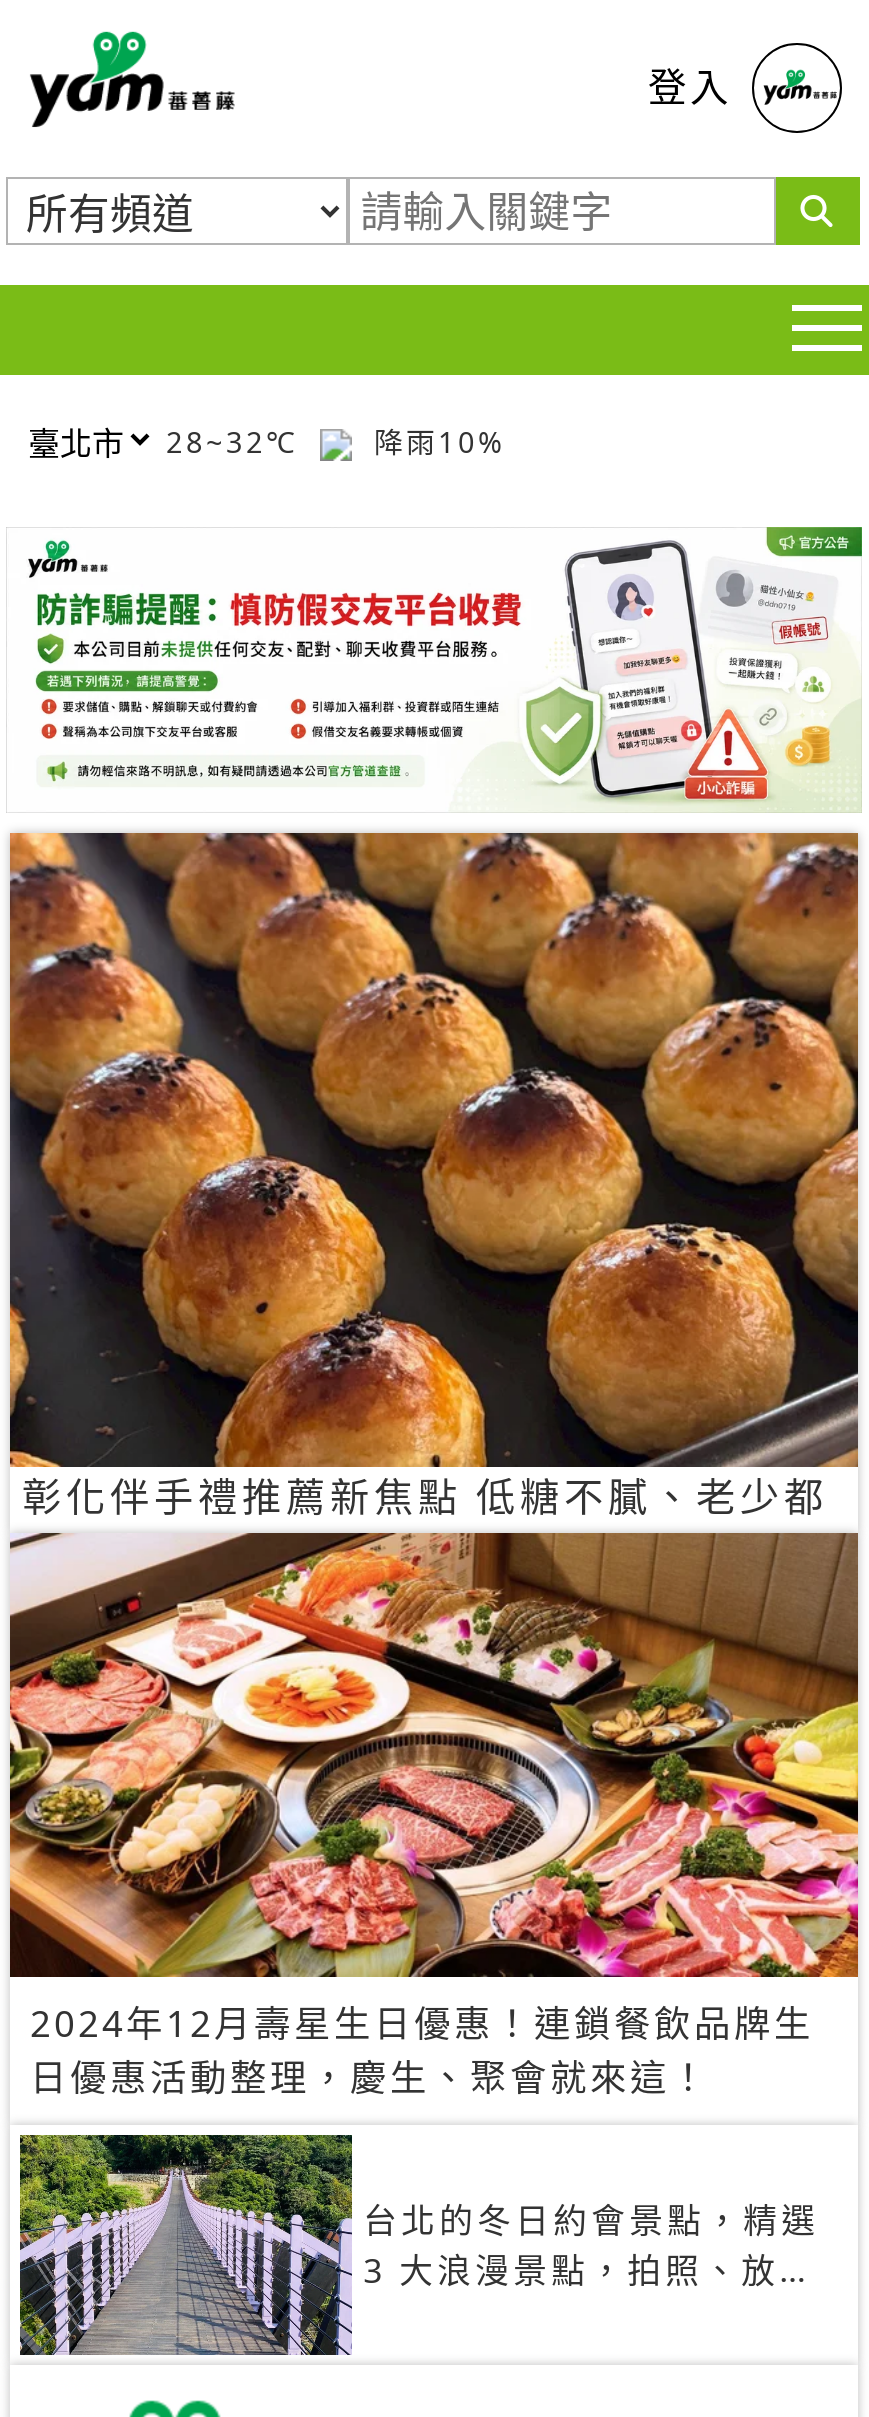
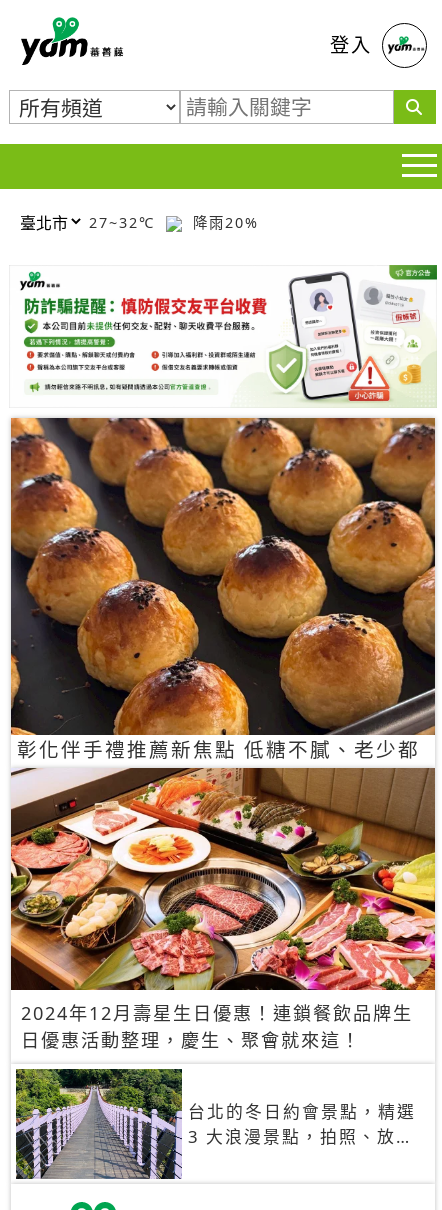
[166,422,310,460] 28~32℃ -> [89,212,161,231] 27~32℃
[362,422,506,460] 降雨10% -> [187,212,259,231] 降雨20%

